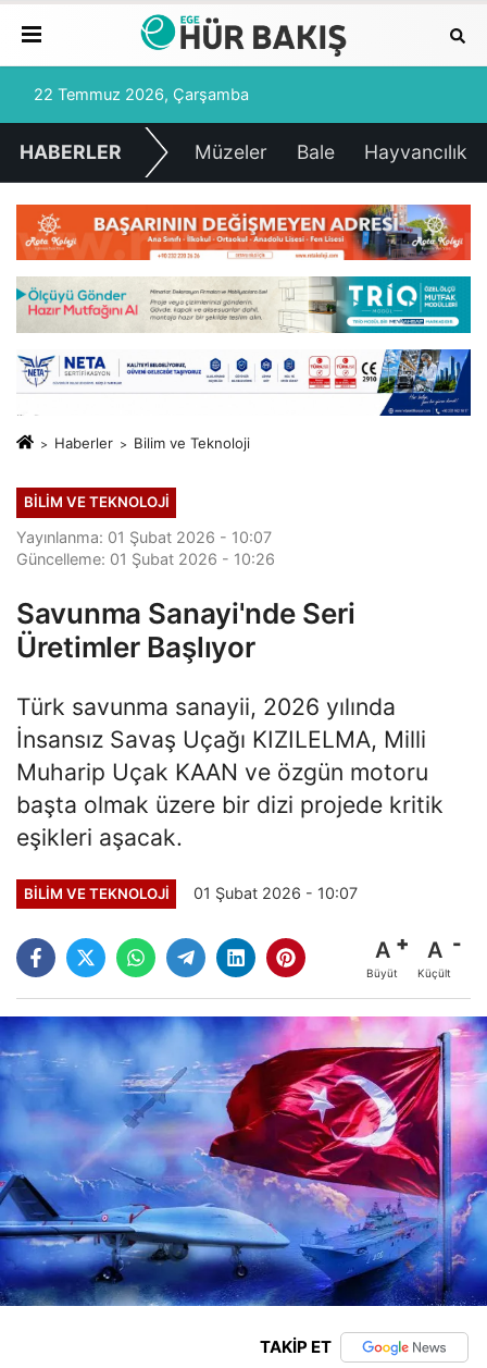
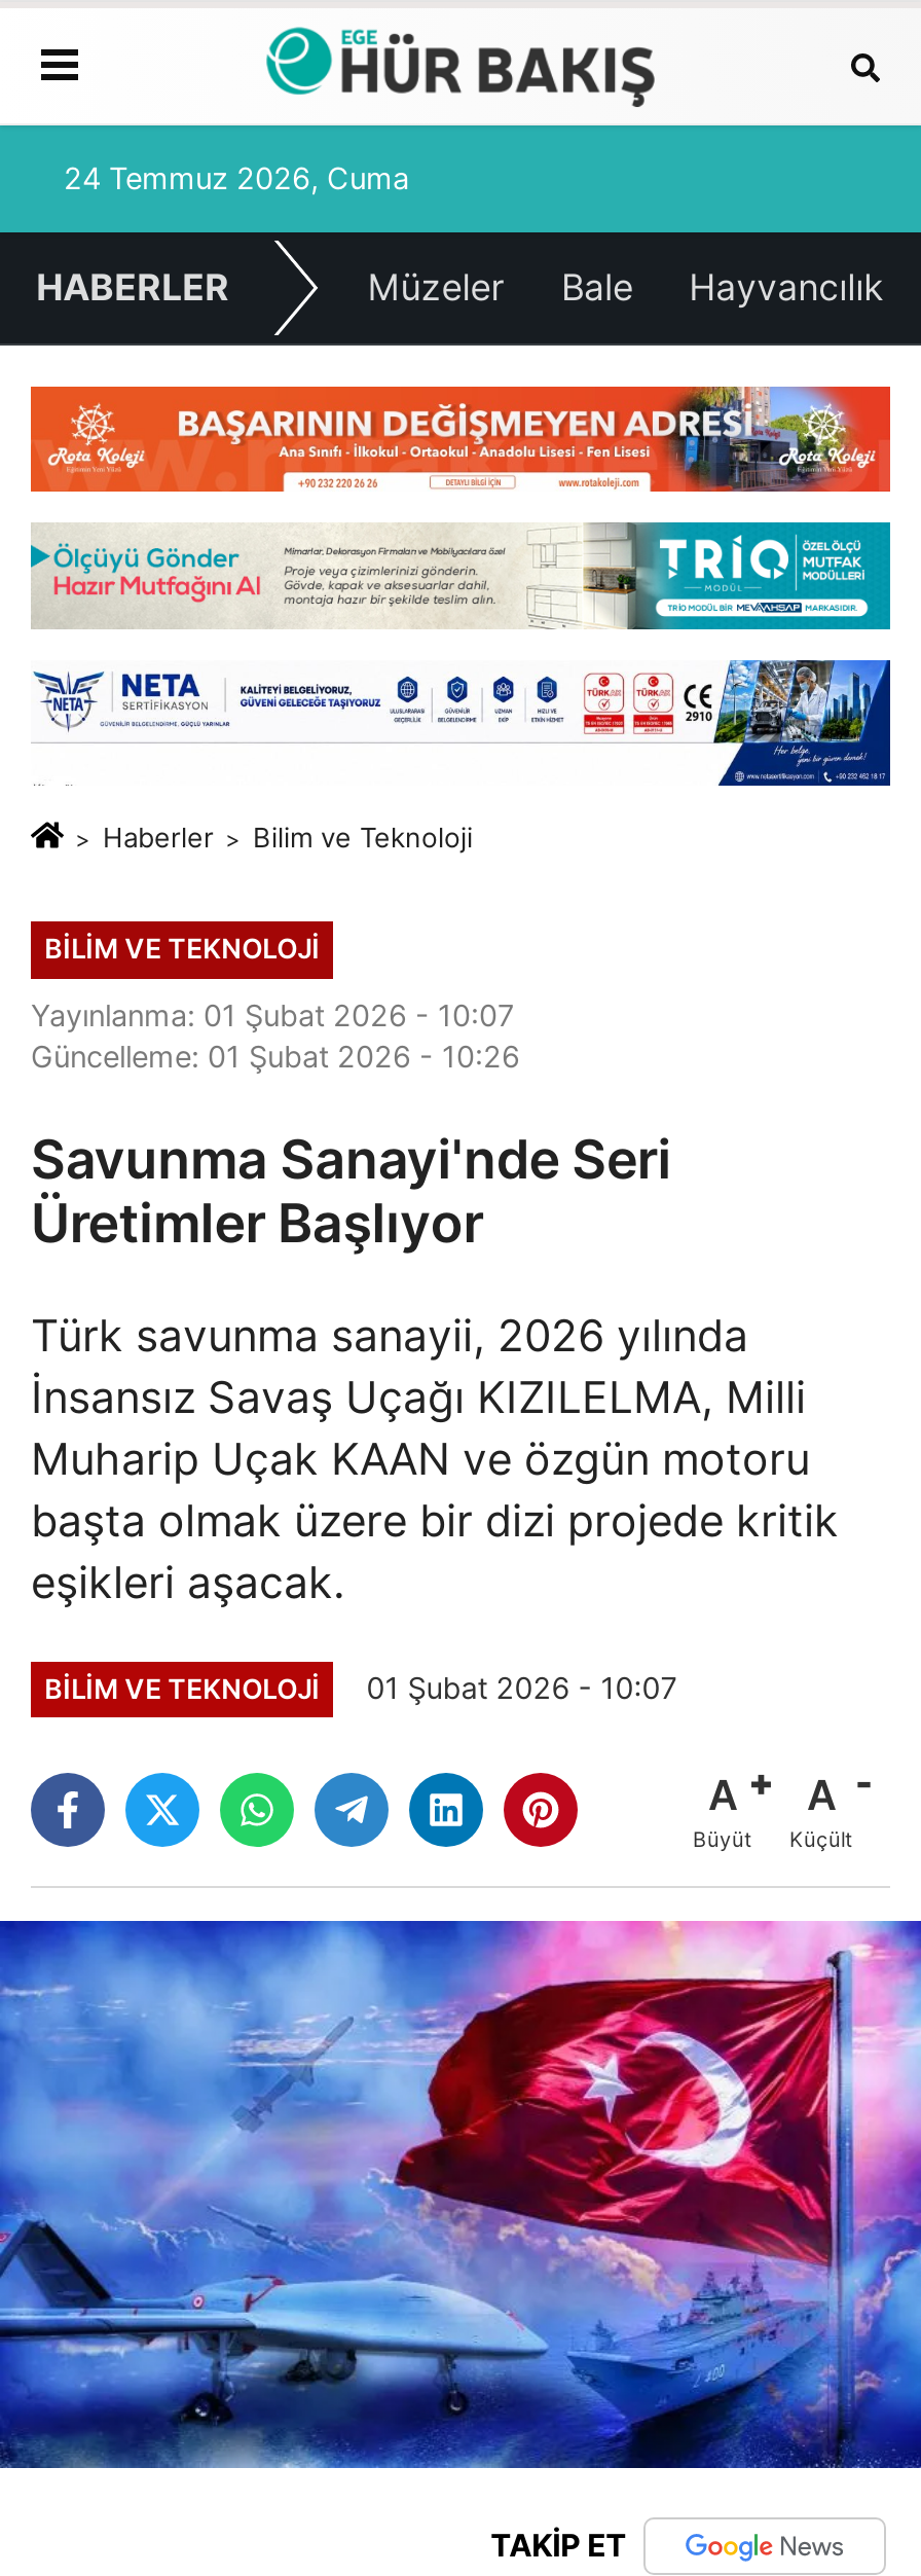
[34,85,249,104] 22 Temmuz 2026, Çarşamba -> [64,160,409,197] 24 Temmuz 2026, Cuma

